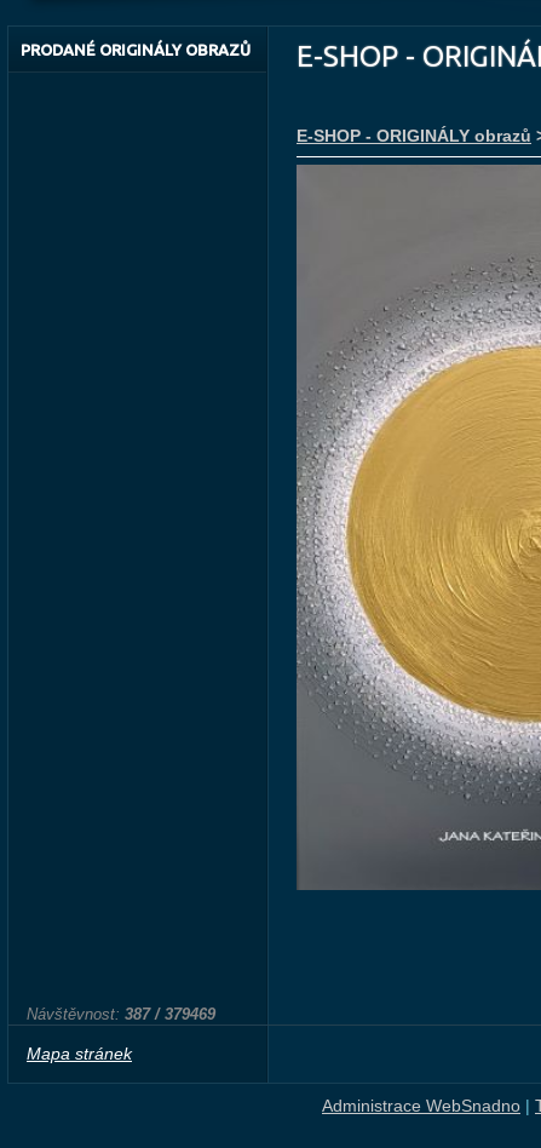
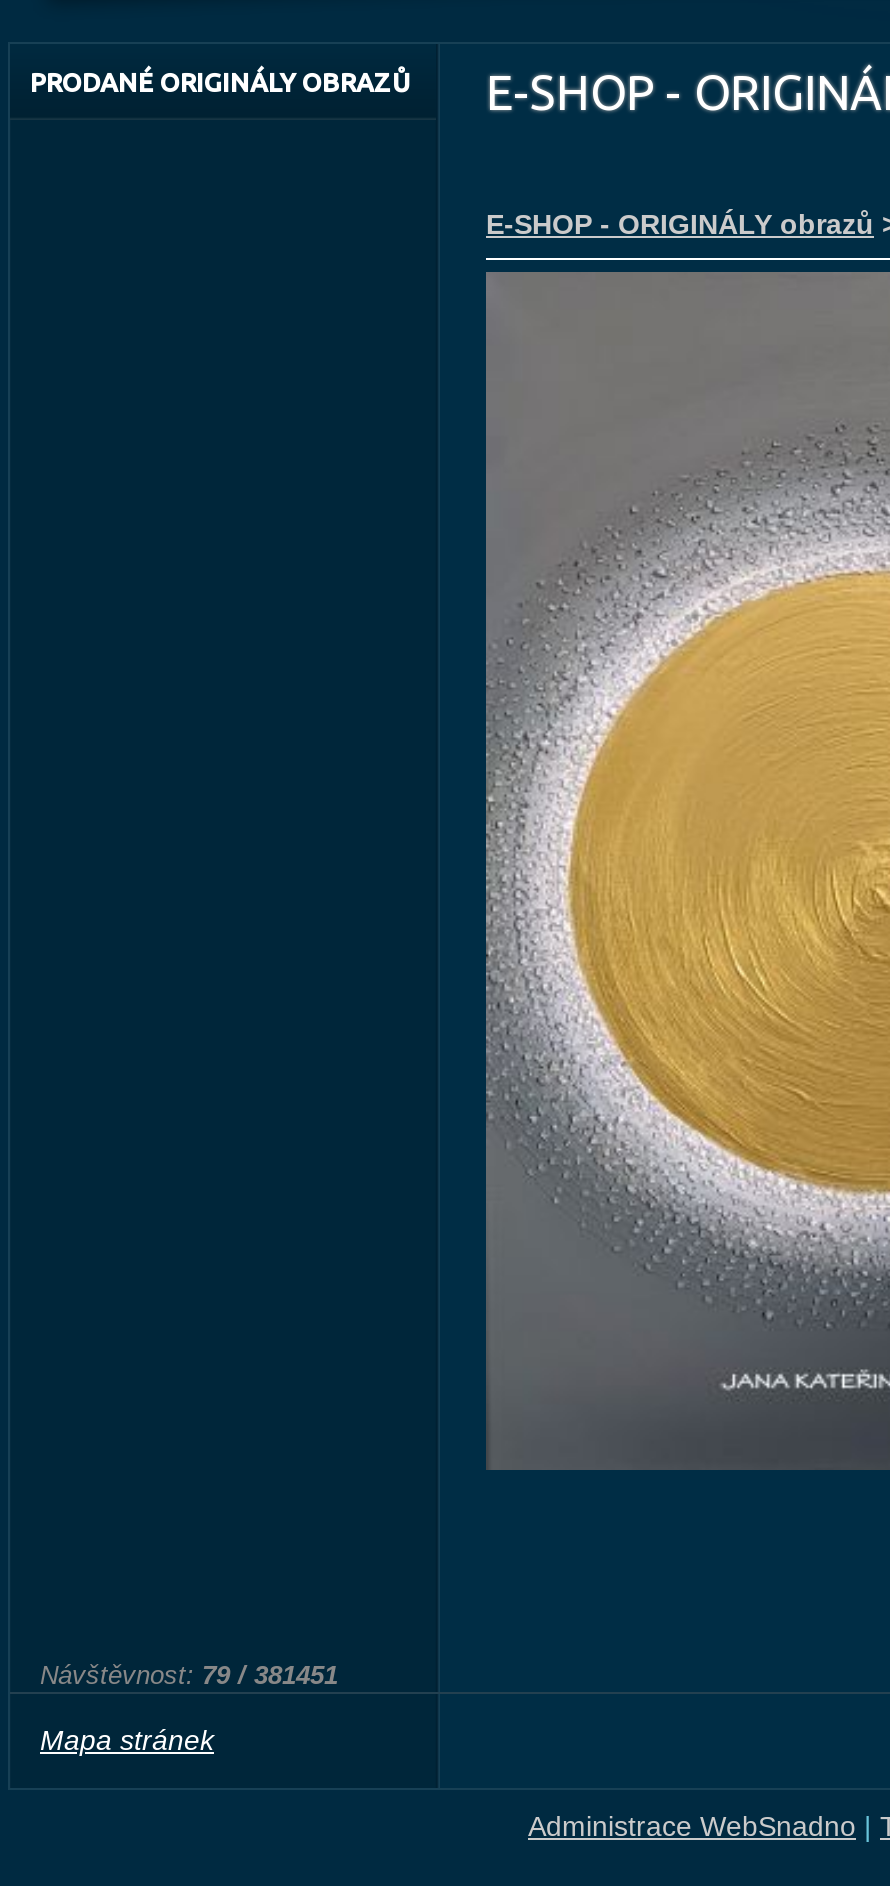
[27,1005,220,1024] Návštěvnost: 387 / 379469 -> [40,1661,346,1691] Návštěvnost: 79 / 381451

